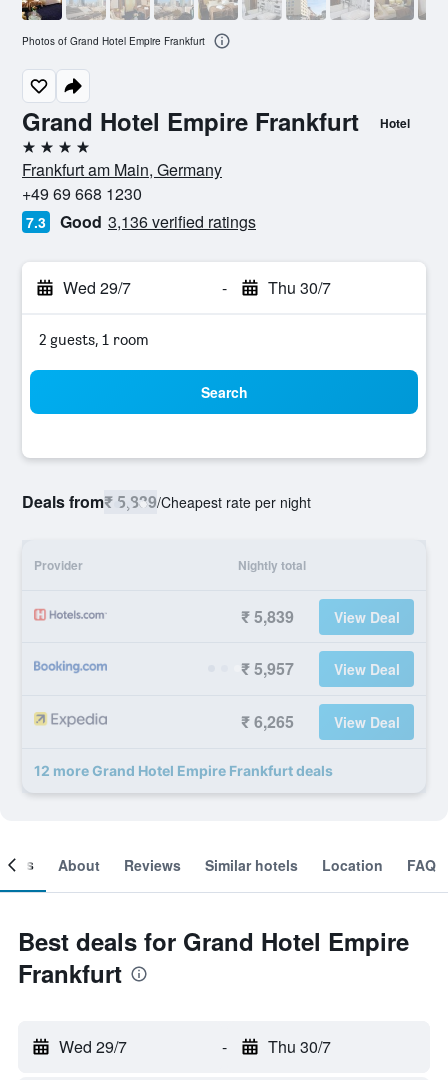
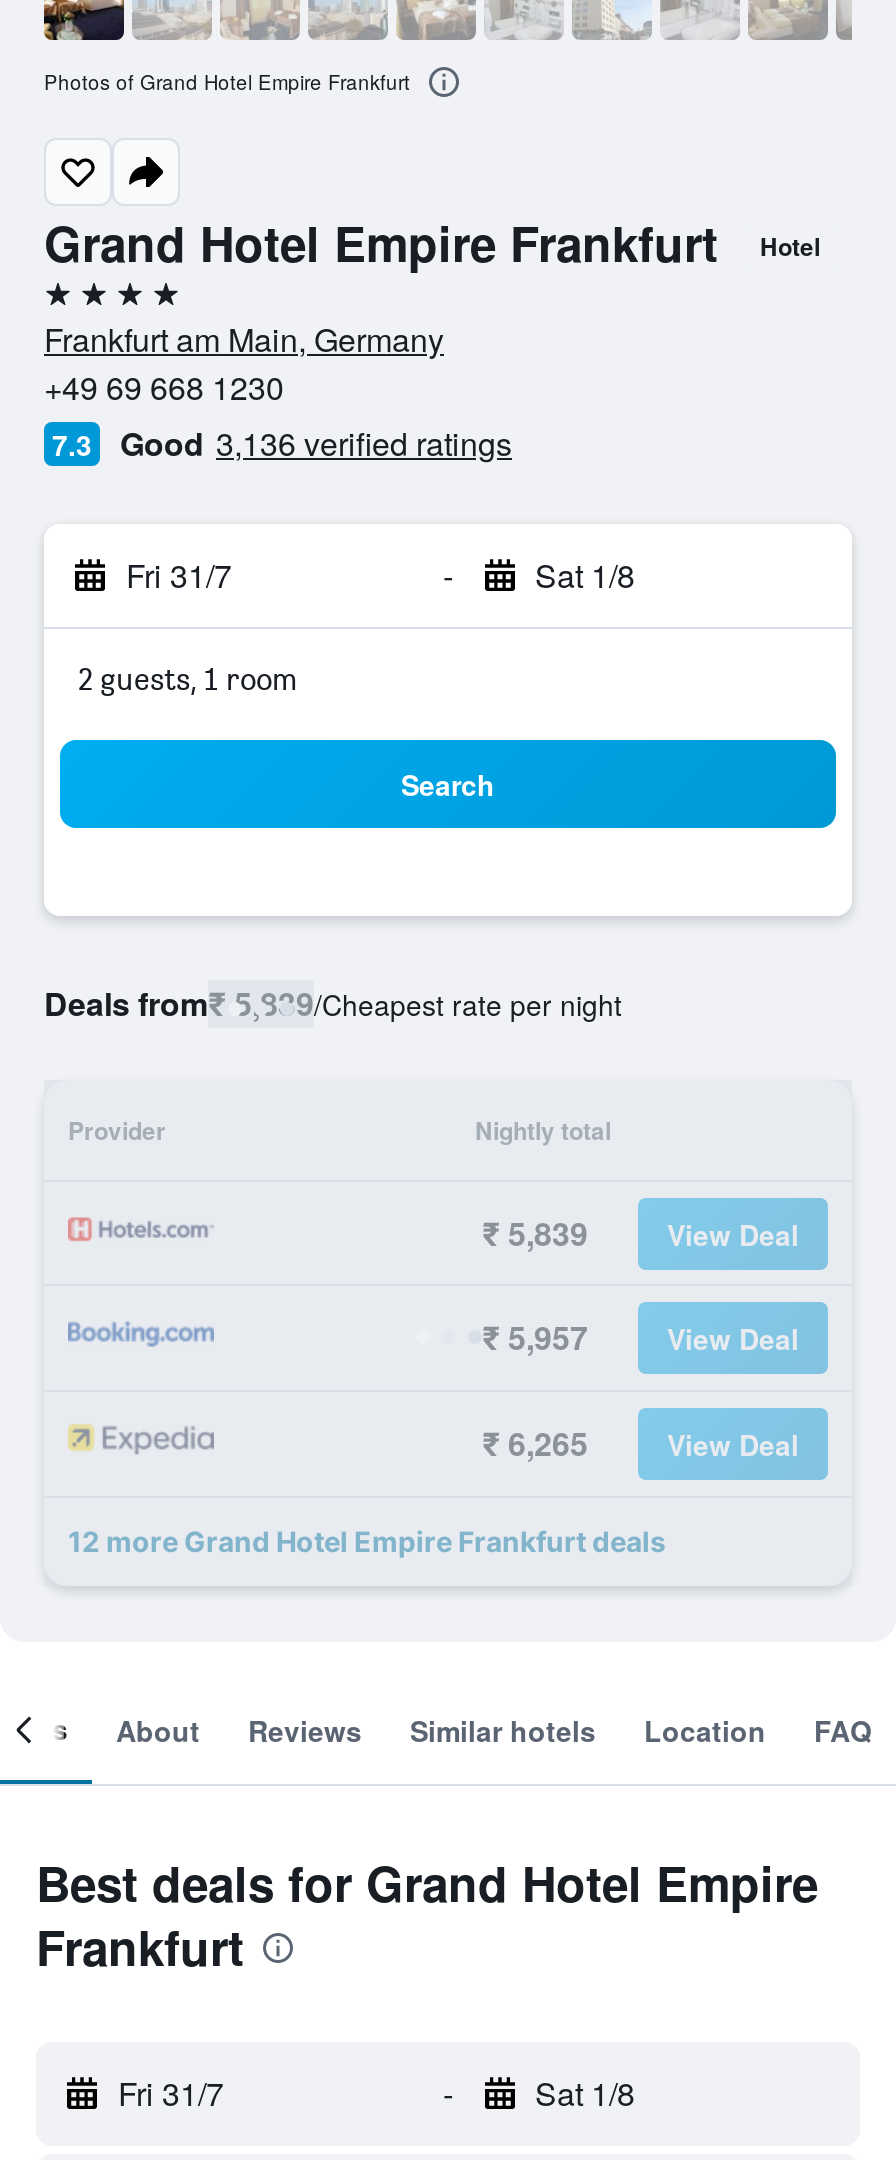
[63,276,131,299] Wed 29/7 -> [126,552,232,598] Fri 31/7
[267,276,330,299] Thu 30/7 -> [535,552,635,598] Sat 1/8
[59,1035,127,1058] Wed 29/7 -> [118,2070,224,2116] Fri 31/7
[267,1035,330,1058] Thu 30/7 -> [535,2070,635,2116] Sat 1/8

